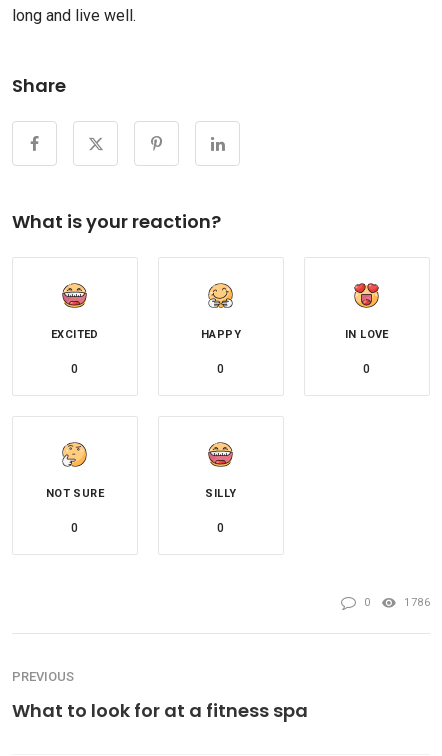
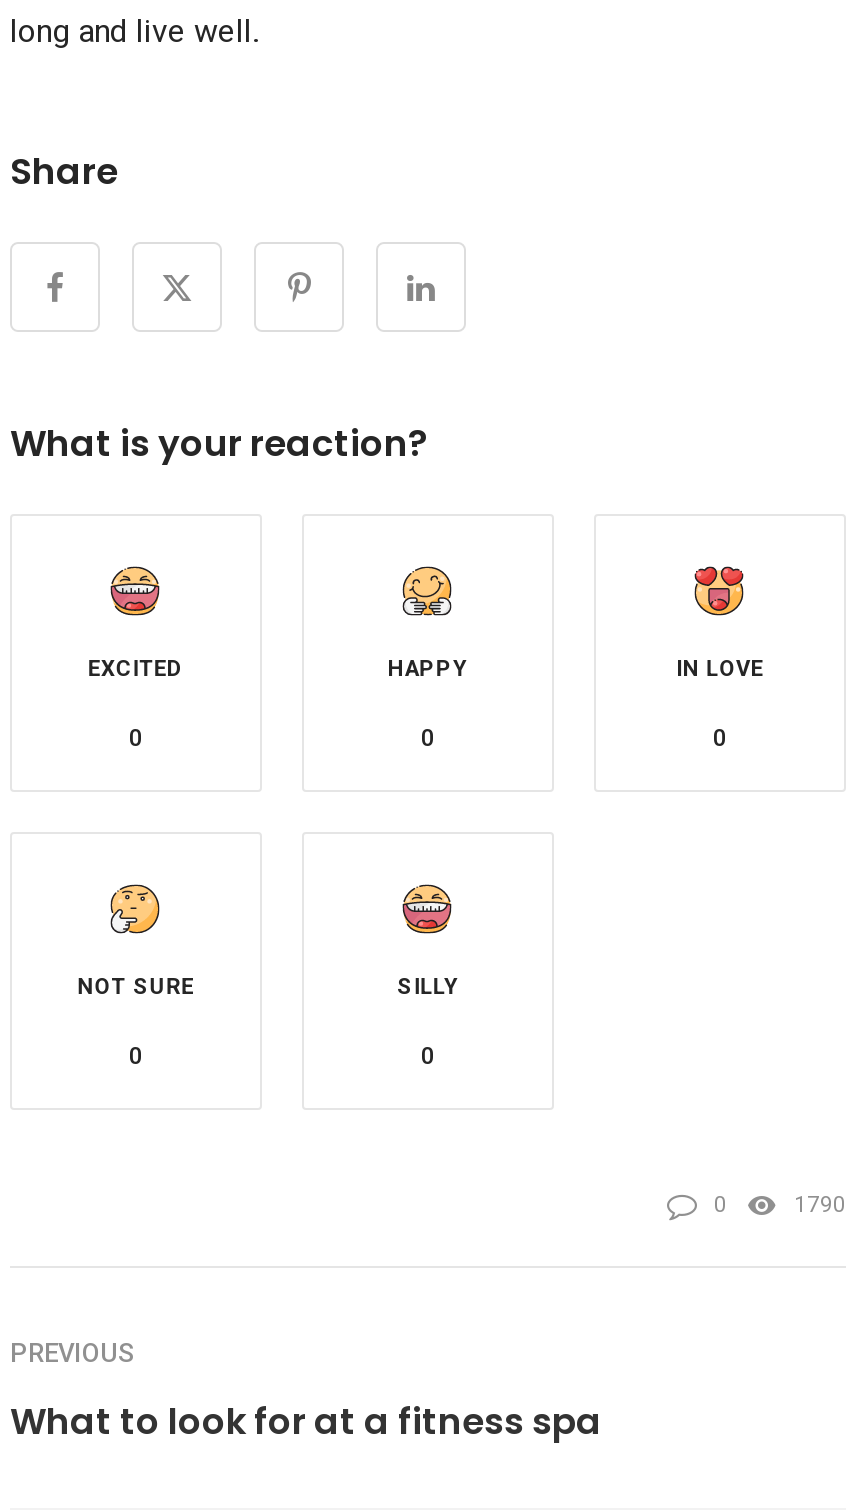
[404,596,430,609] 1786 -> [794,1191,846,1217] 1790

